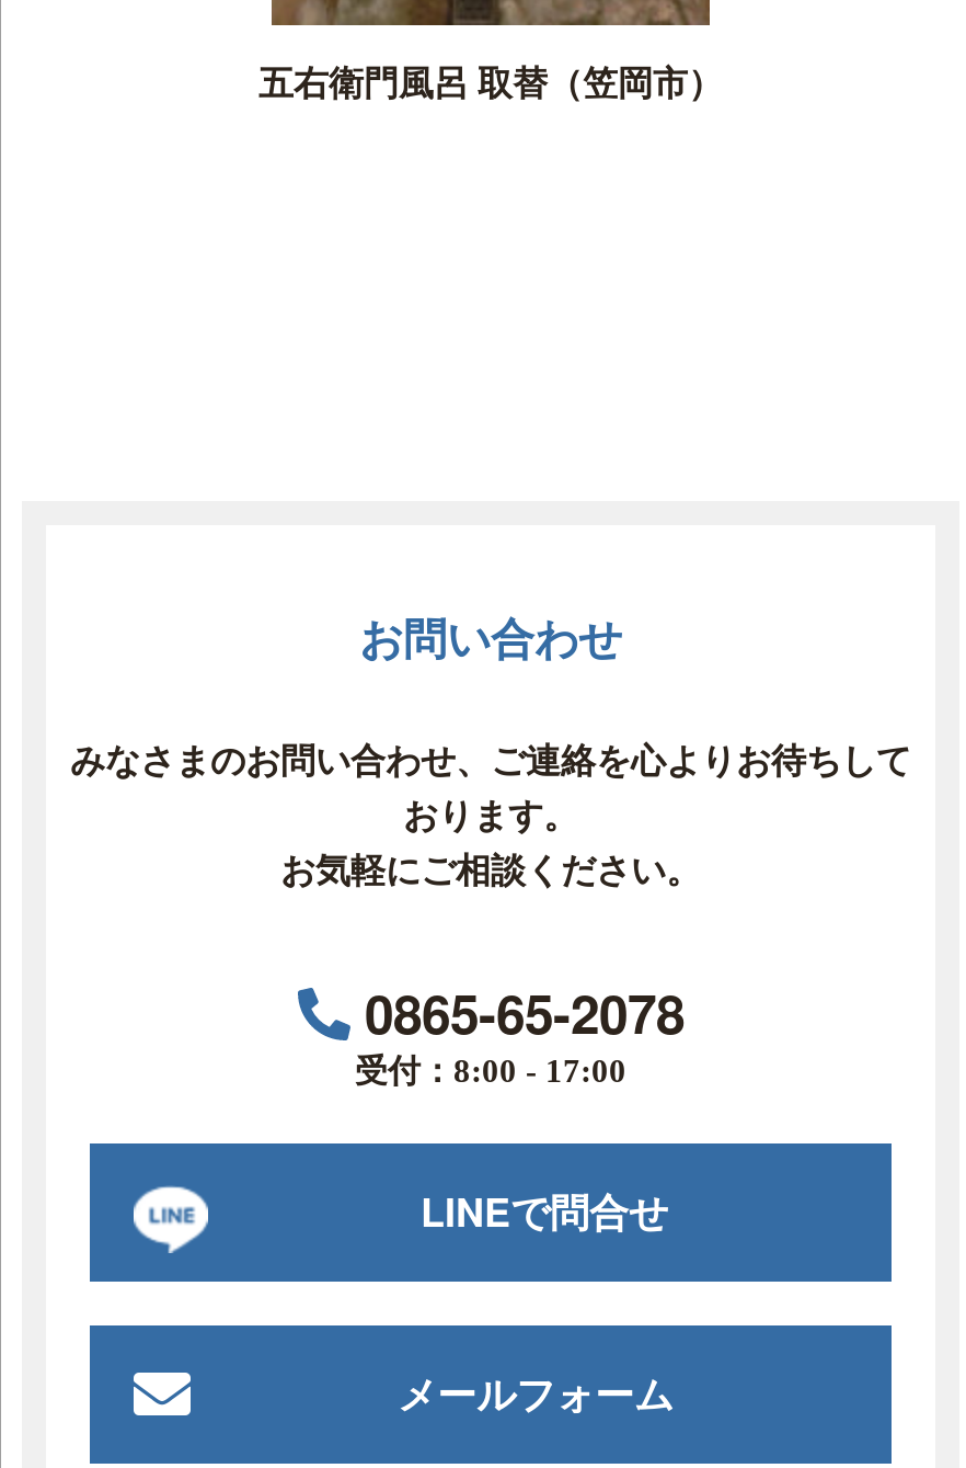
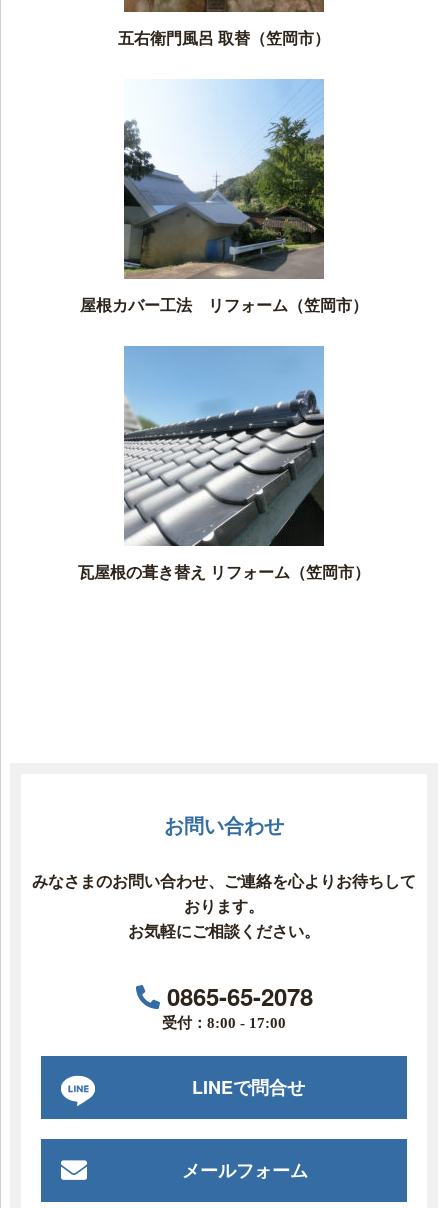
none -> [78,338,370,581] [image] | 瓦屋根の葺き替え リフォーム（笠岡市）
none -> [80,78,368,314] [image] | 屋根カバー工法 リフォーム（笠岡市）

